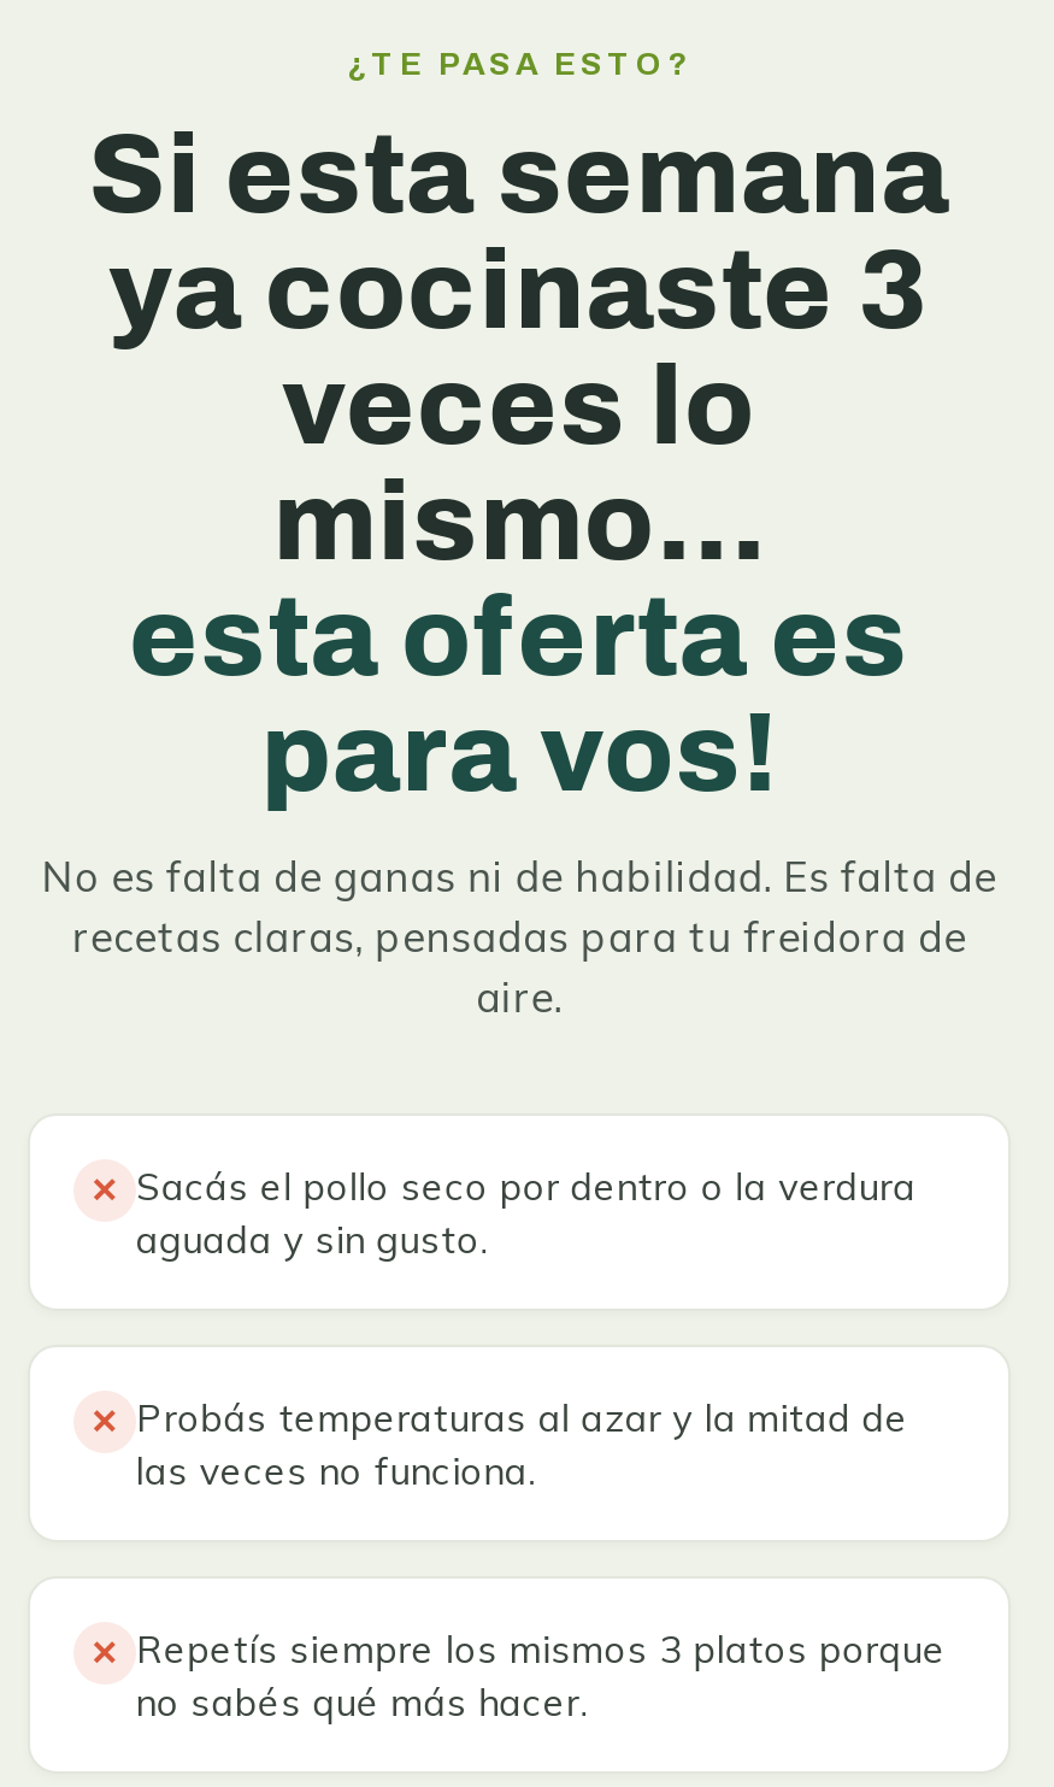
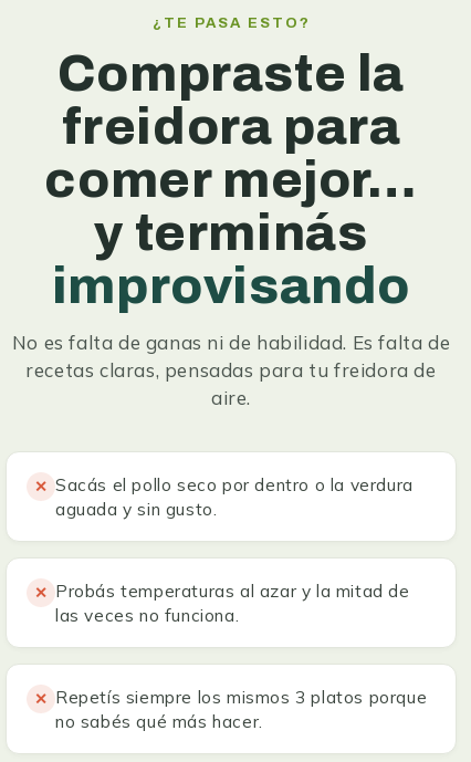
[89,116,950,815] Si esta semana | ya cocinaste 3 | veces lo | mismo… | esta oferta es | para vos! -> [45,46,417,314] Compraste la | freidora para | comer mejor… | y terminás | improvisando

